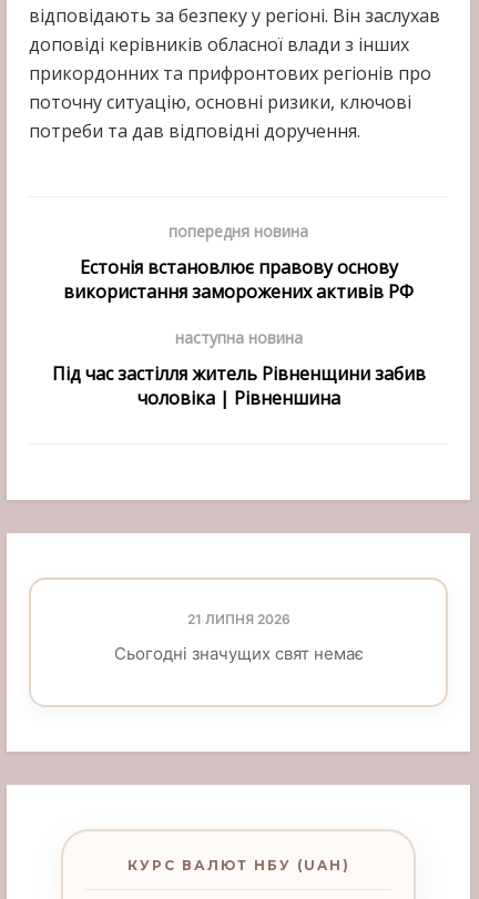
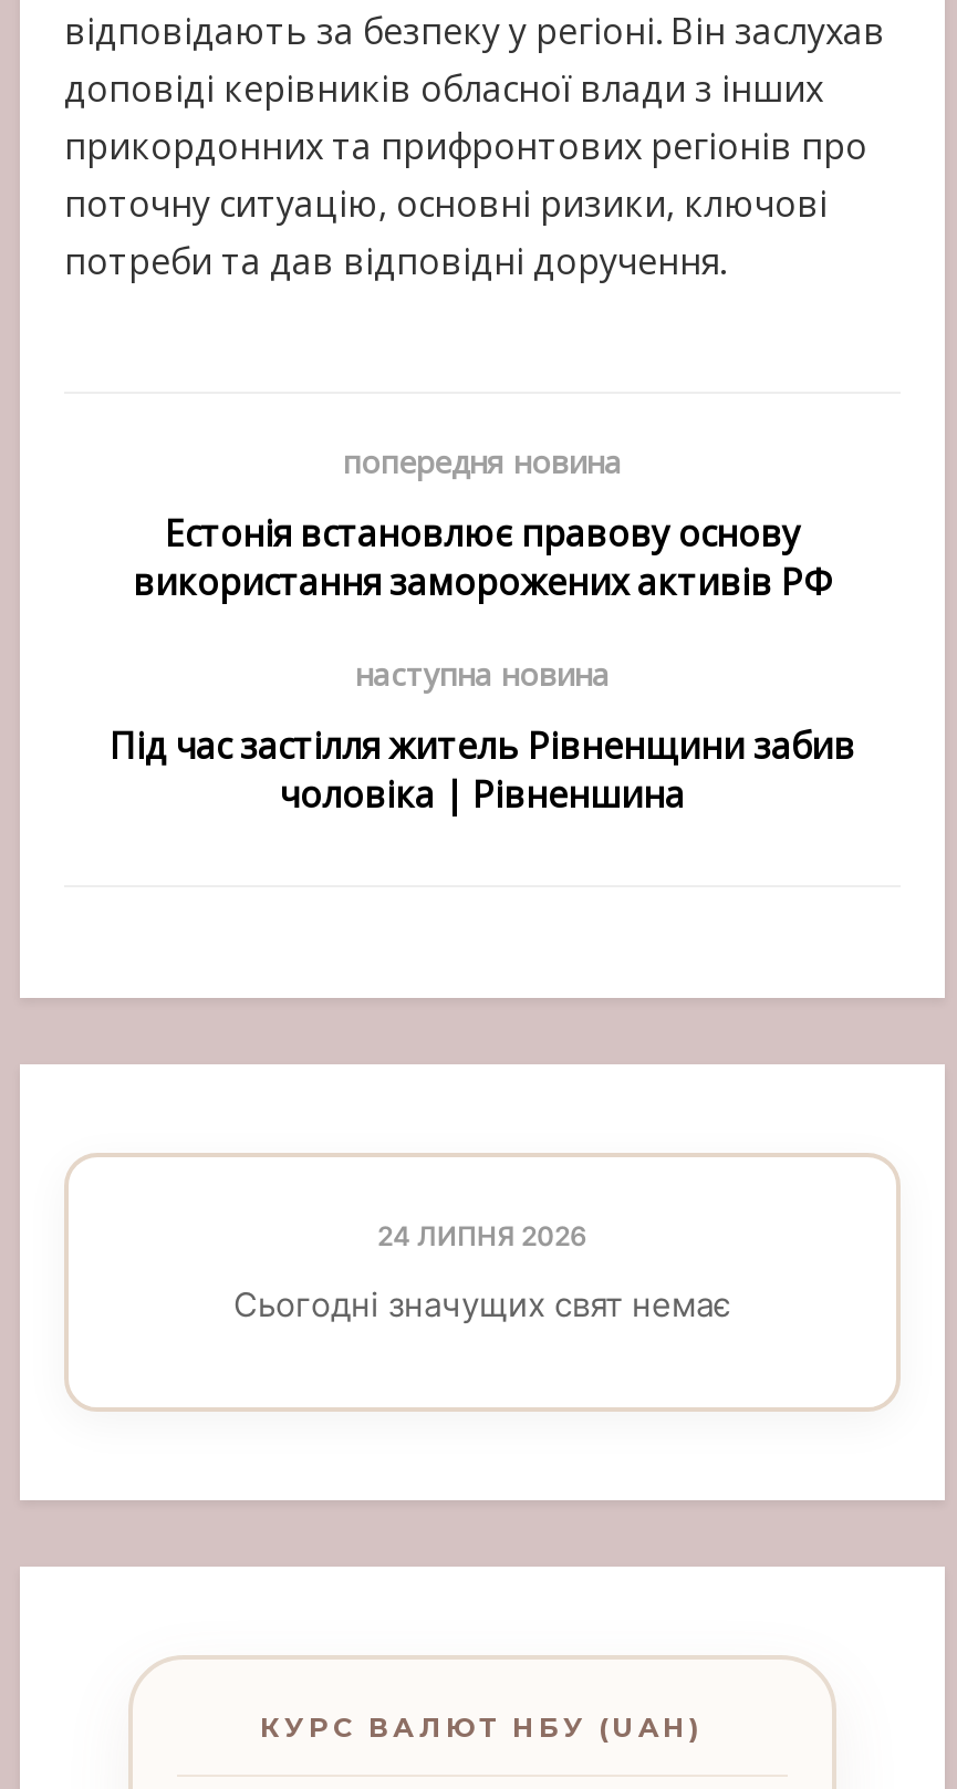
[187,611,290,627] 21 ЛИПНЯ 2026 -> [377,1219,587,1252] 24 ЛИПНЯ 2026

